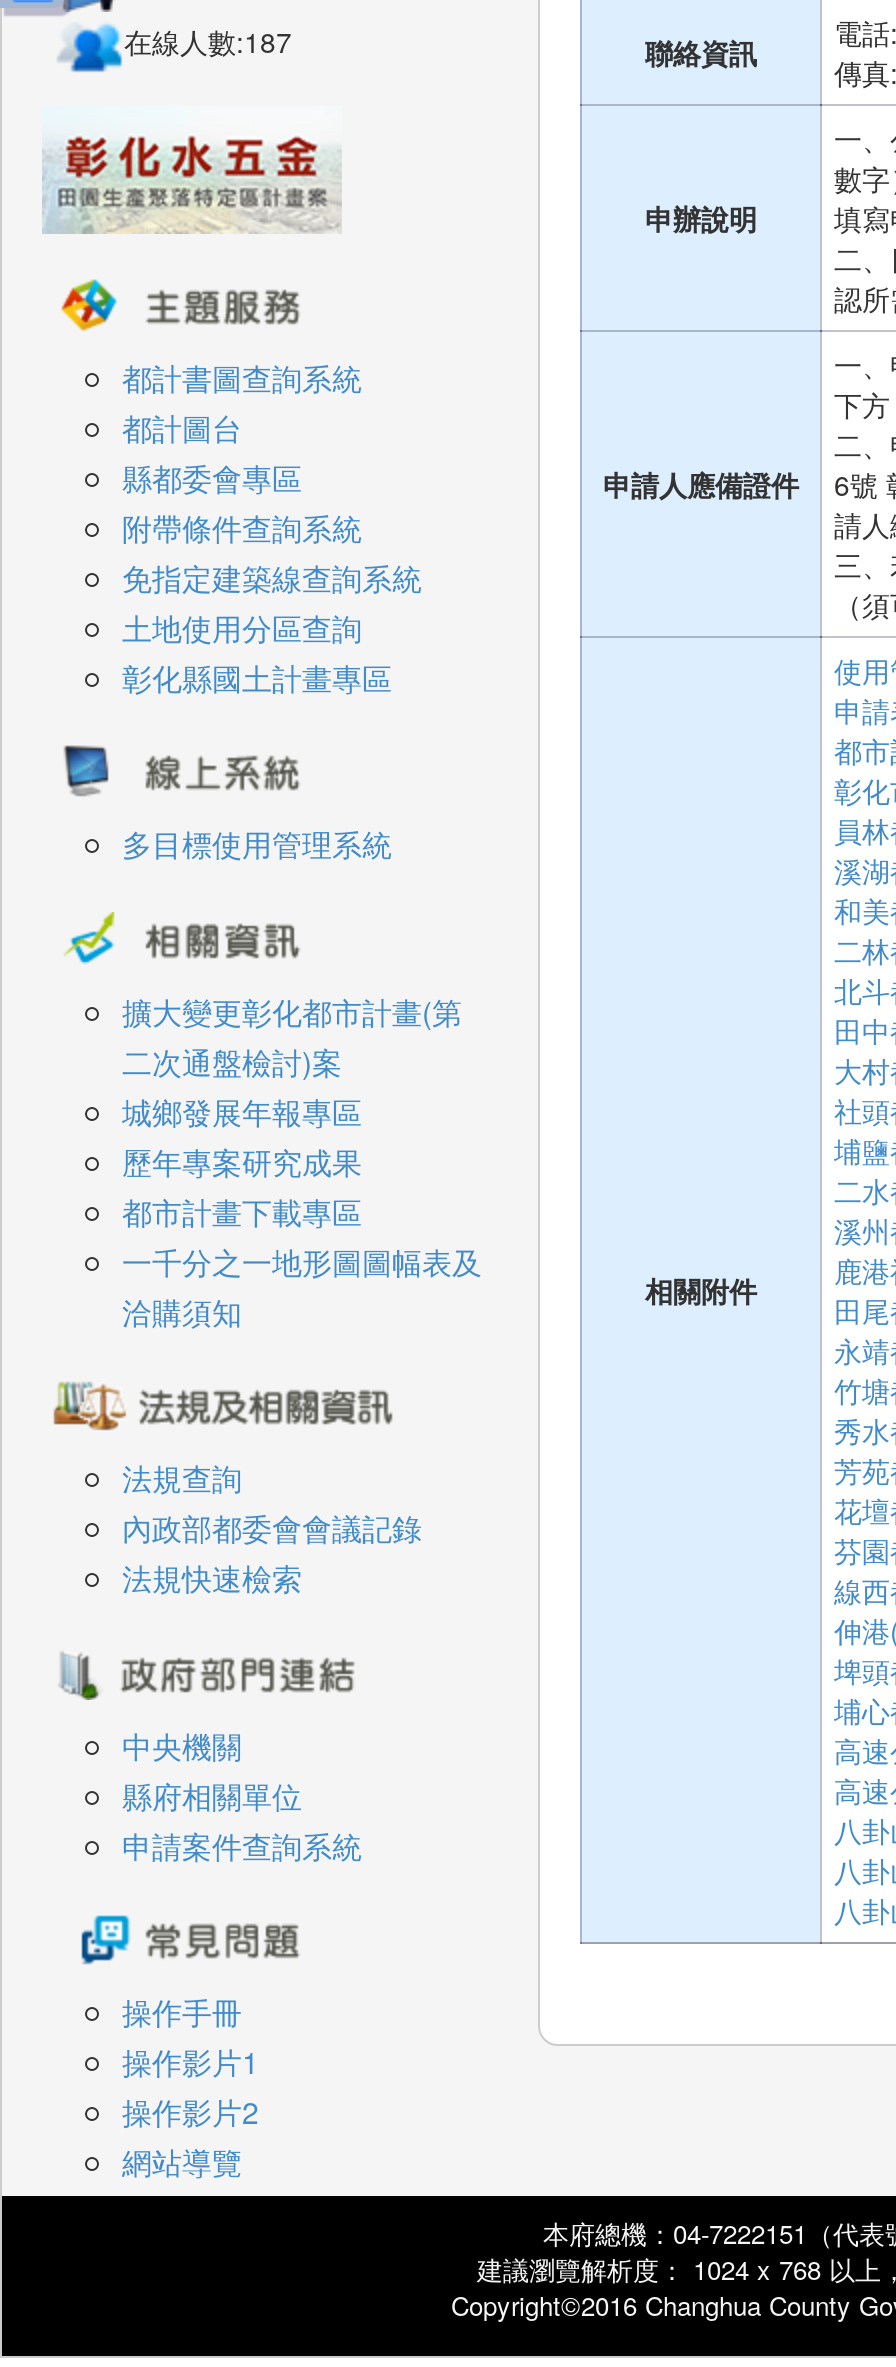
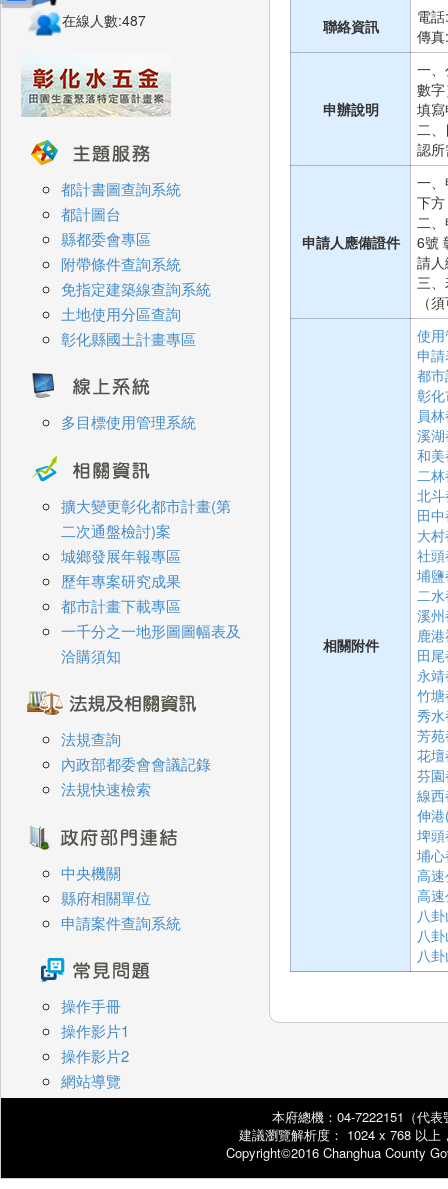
[124,21,292,61] 在線人數:187 -> [62,10,146,30] 在線人數:487

